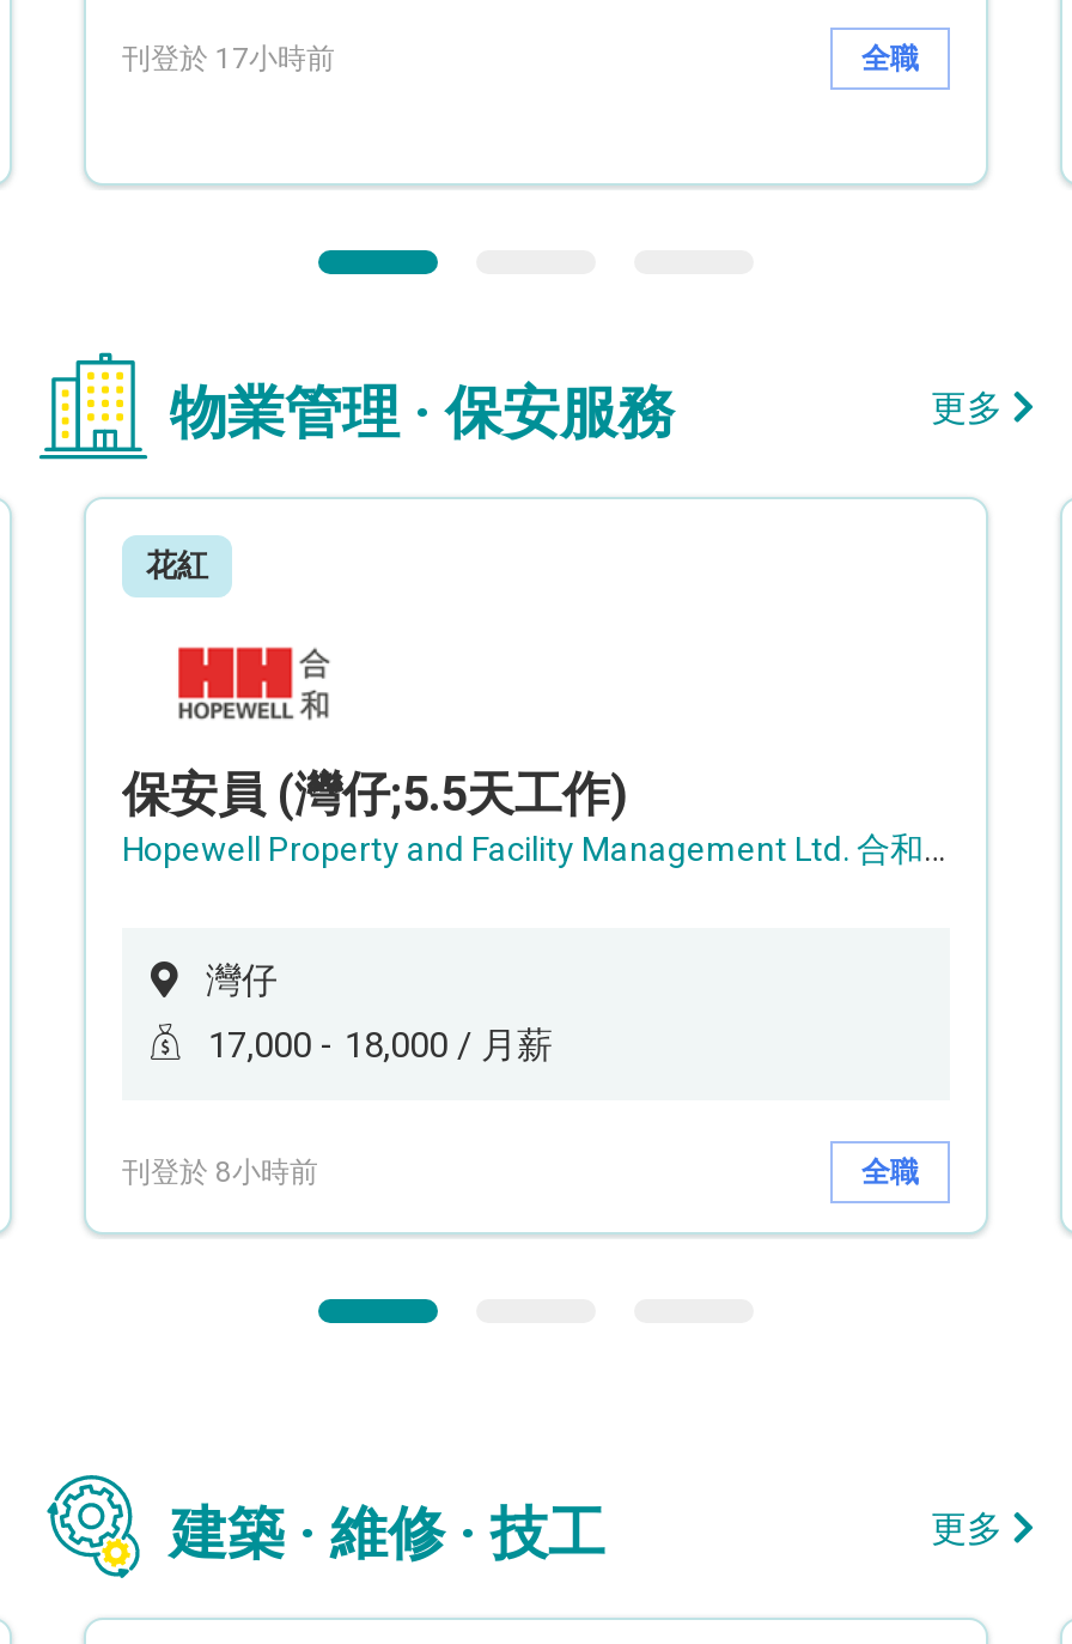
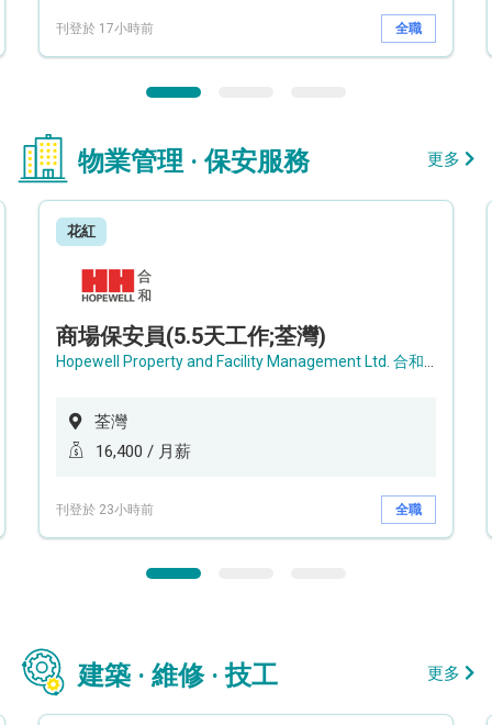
[122,765,627,822] 保安員 (灣仔;5.5天工作) -> [56,323,326,349] 商場保安員(5.5天工作;荃灣)
[206,960,278,1003] 灣仔 -> [94,412,127,432] 荃灣
[208,1024,553,1067] 17,000 - 18,000 / 月薪 -> [96,442,191,462] 16,400 / 月薪
[122,1154,318,1188] 刊登於 8小時前 -> [56,501,154,517] 刊登於 23小時前

